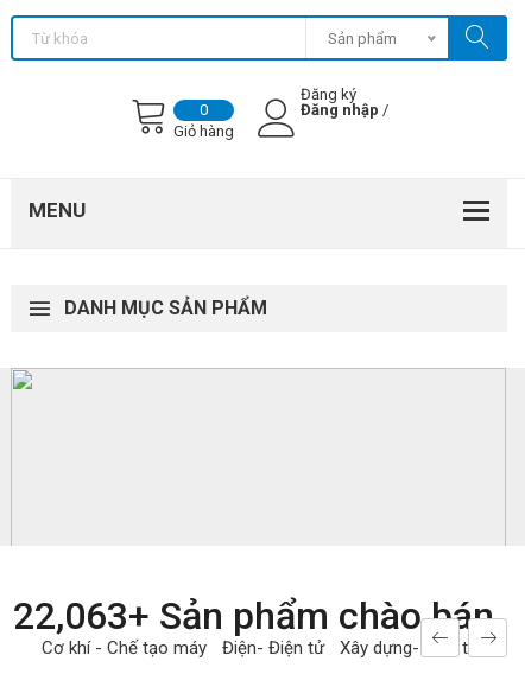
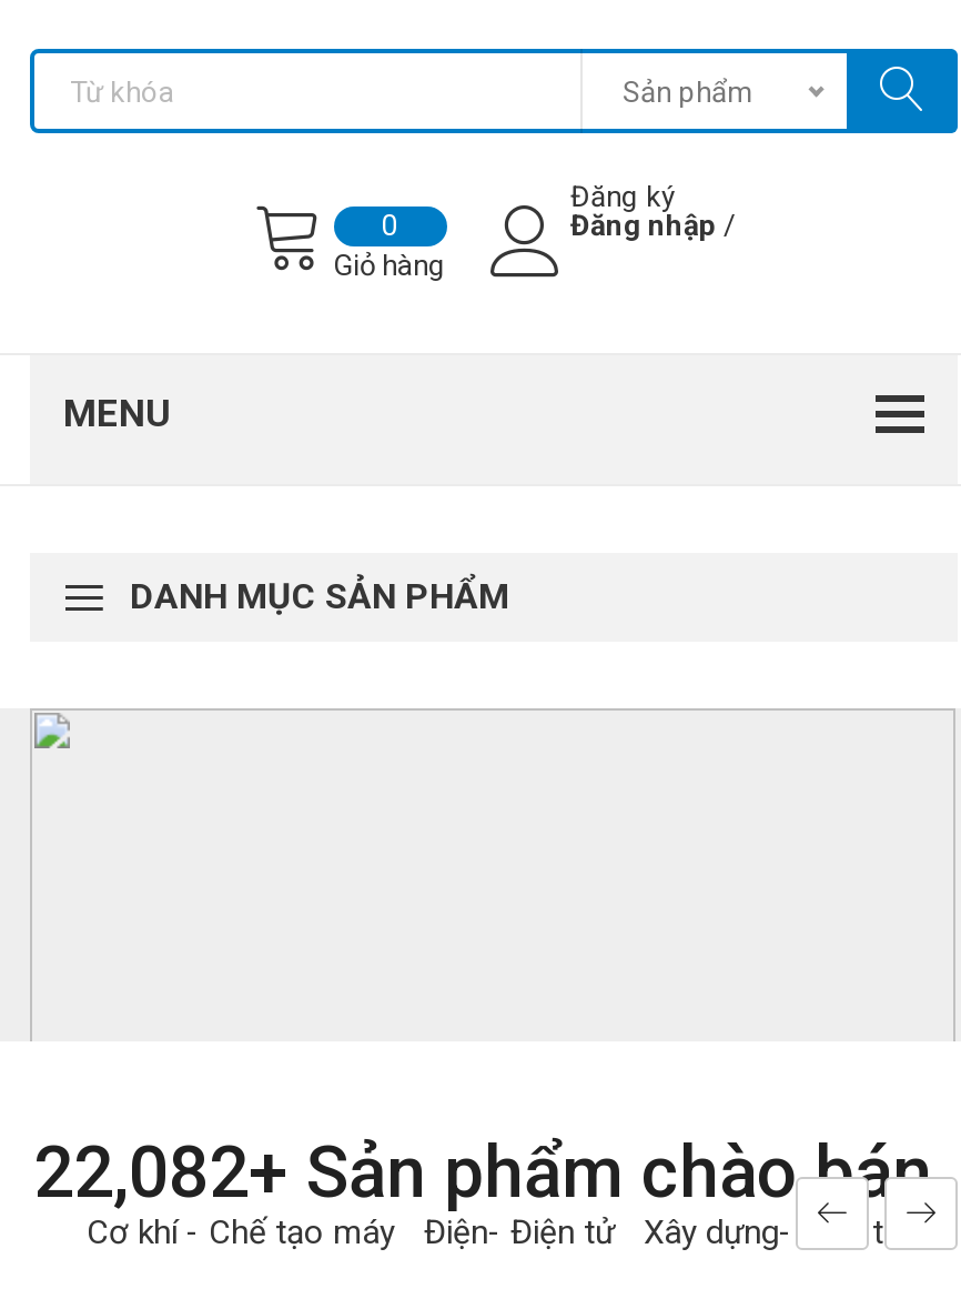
[12,593,494,638] 22,063+ Sản phẩm chào bán -> [33,1130,932,1215] 22,082+ Sản phẩm chào bán

